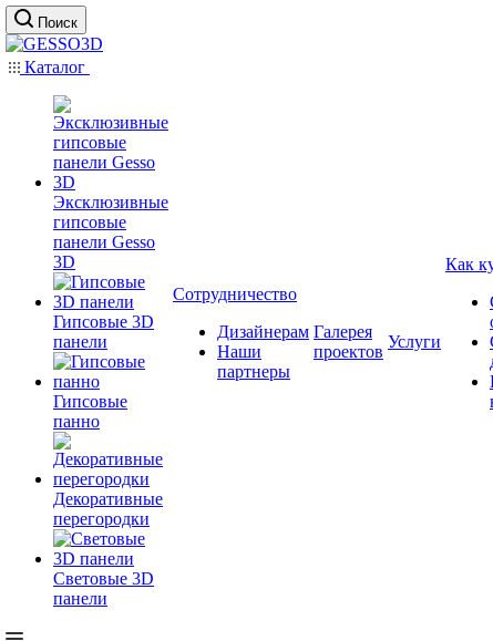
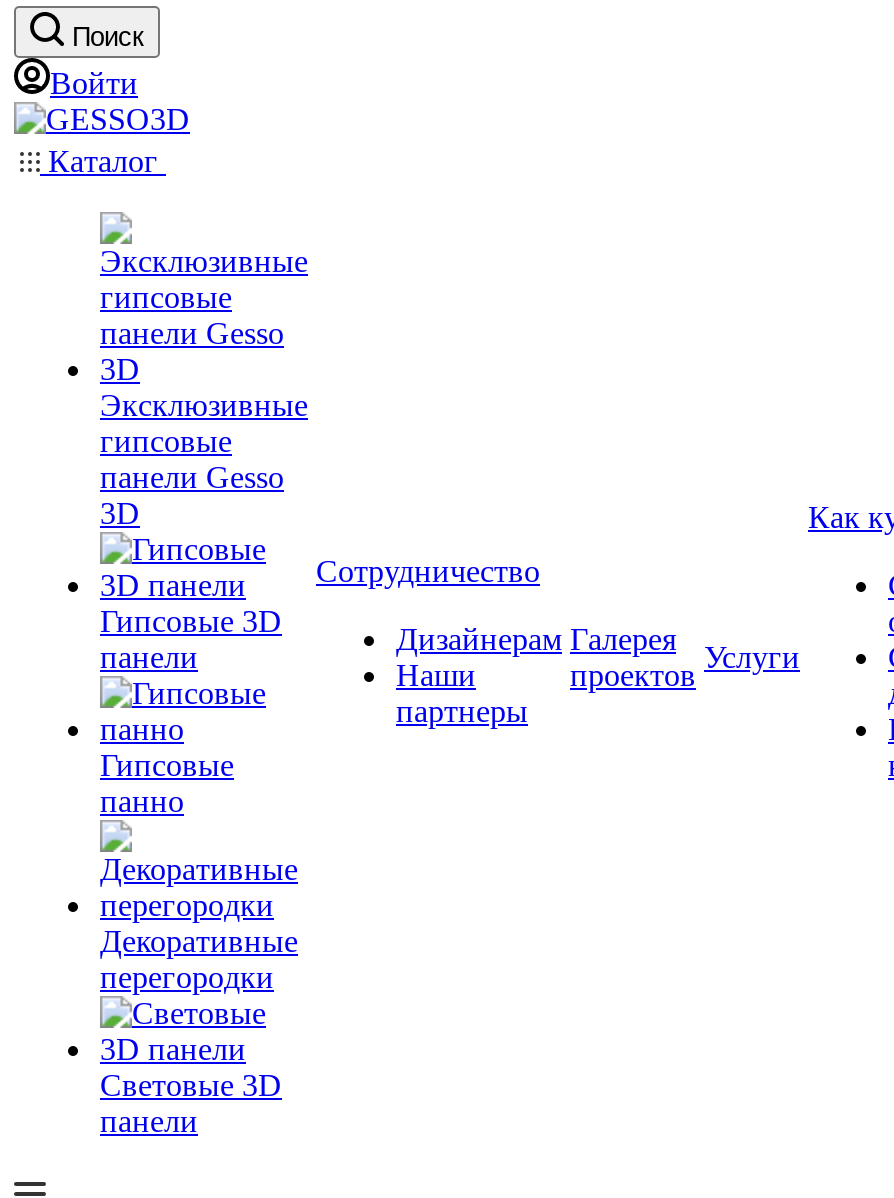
none -> [50,66,138,100] Войти

